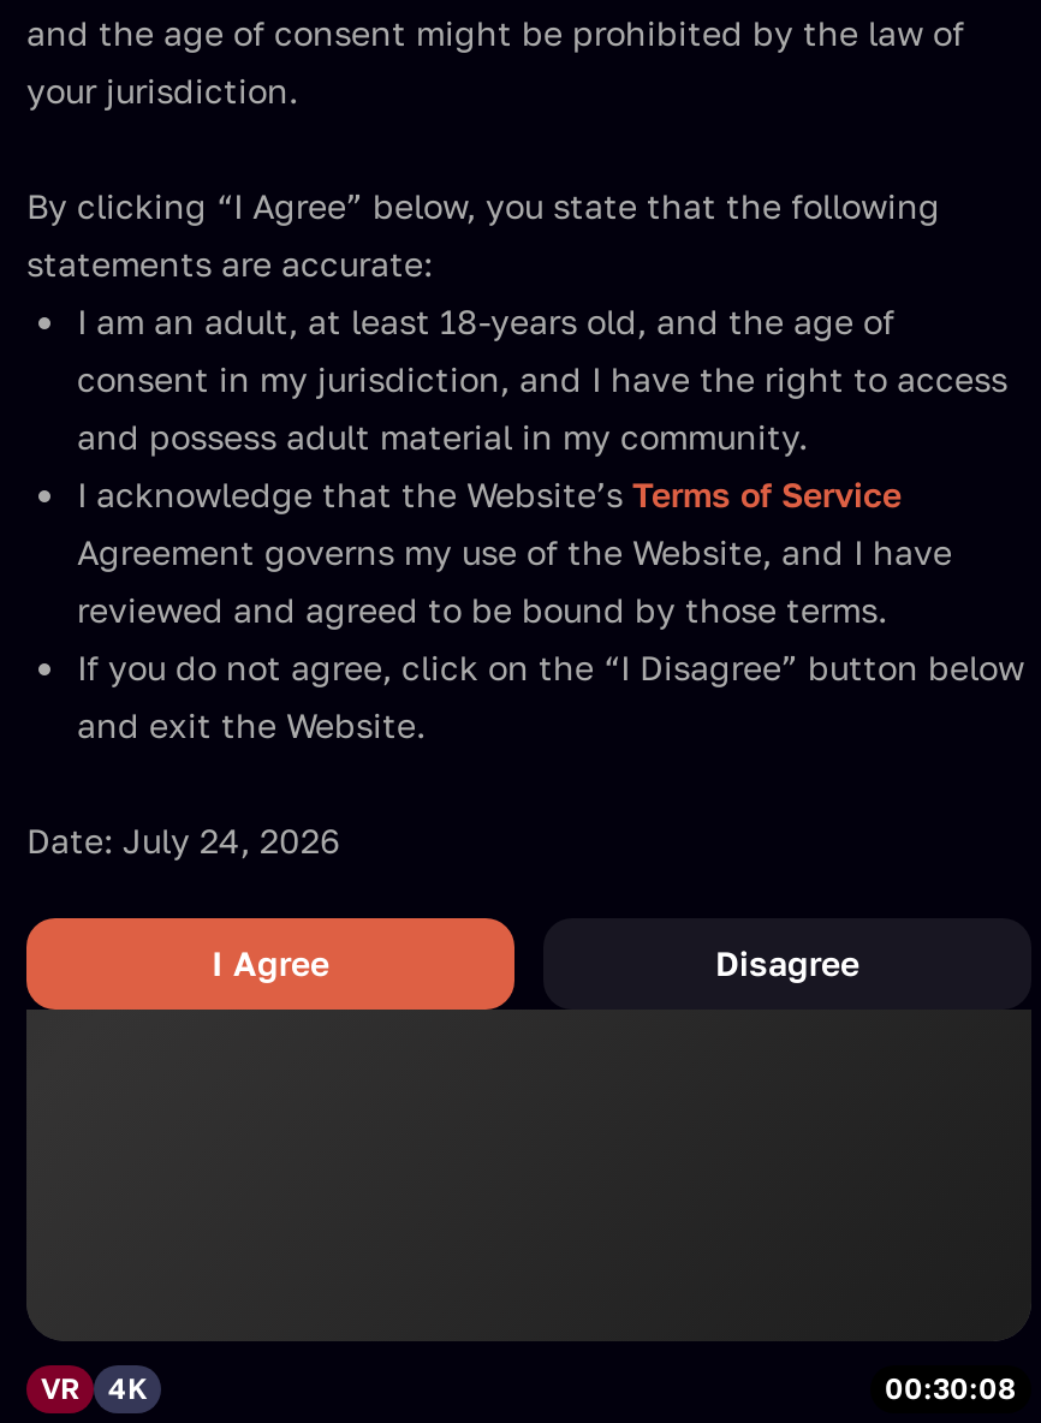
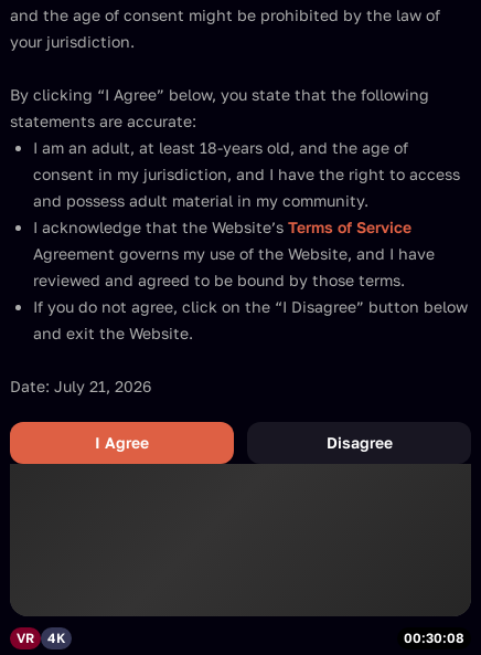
[26,820,339,861] Date: July 24, 2026 -> [10,377,151,395] Date: July 21, 2026

